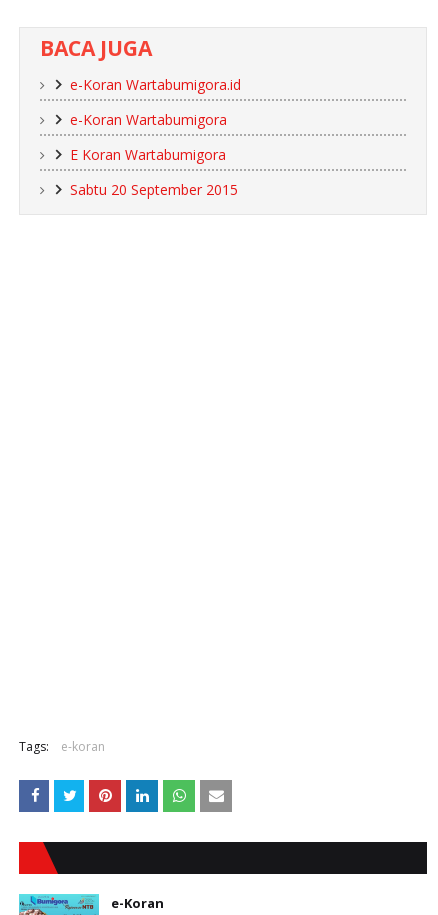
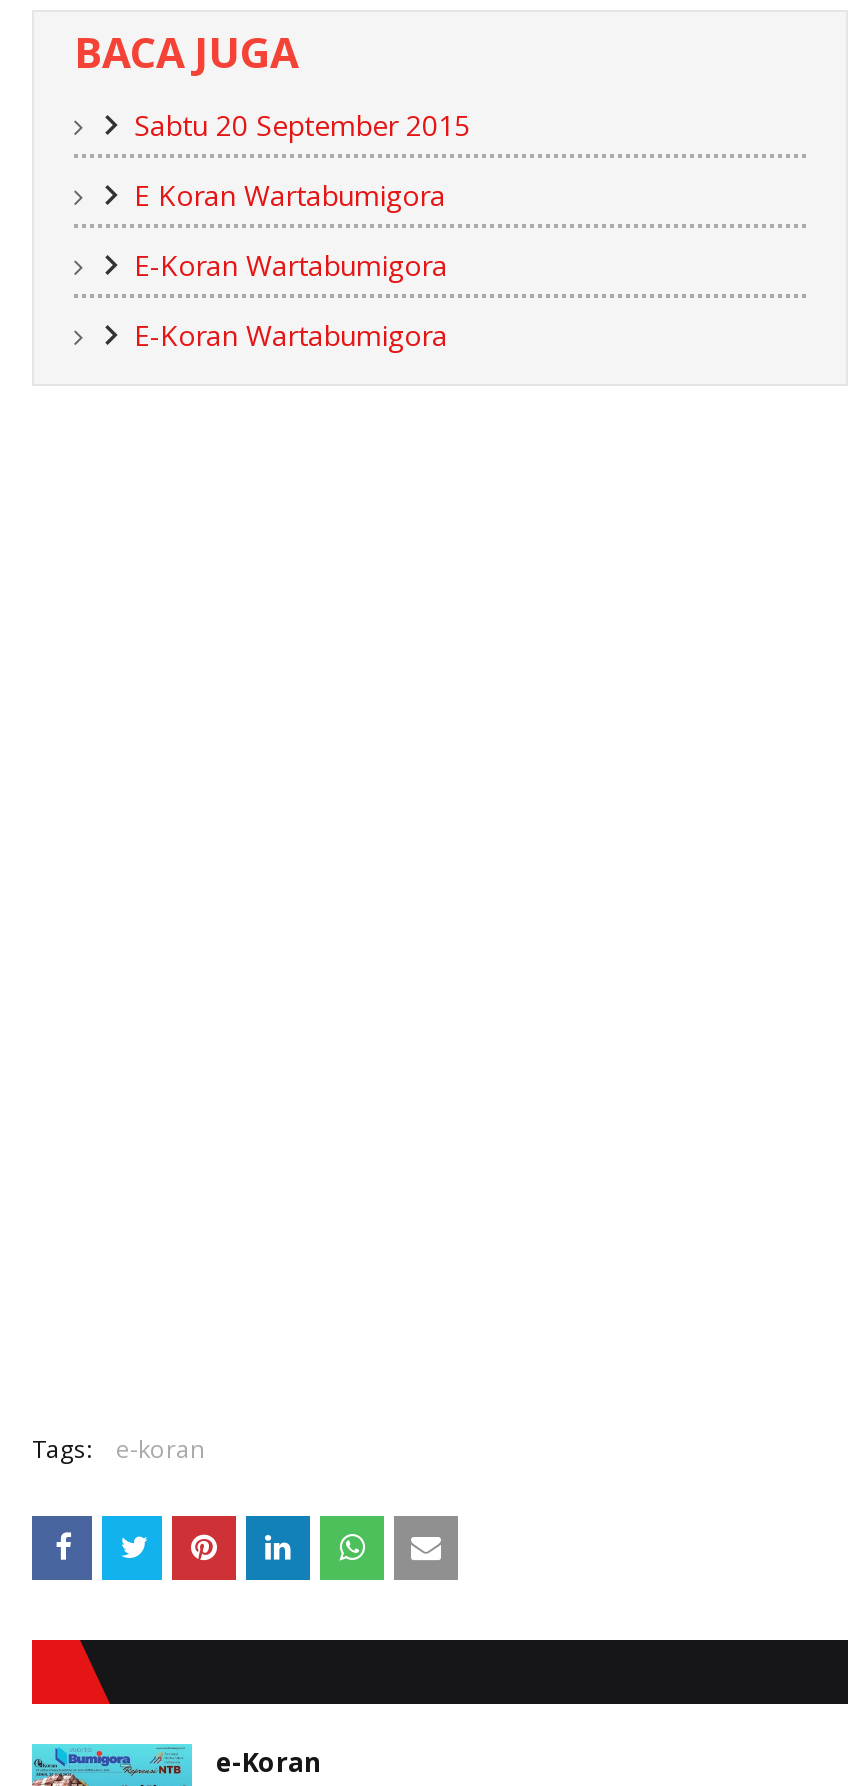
[70,75,241,129] e-Koran Wartabumigora.id | e-Koran Wartabumigora -> none
moved [70,145,226,164] -> [134,175,446,213]: E Koran Wartabumigora
none -> [134,245,448,353] E-Koran Wartabumigora | E-Koran Wartabumigora
moved [70,180,238,199] -> [134,105,470,143]: Sabtu 20 September 2015

